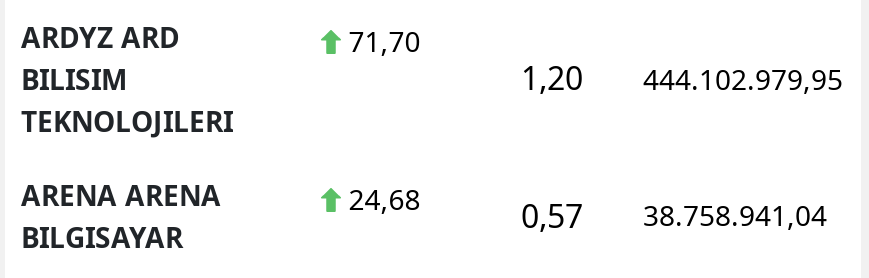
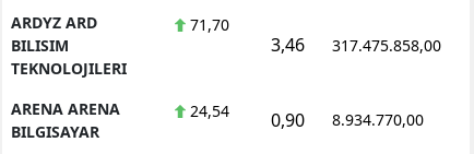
[521,56,583,100] 1,20 -> [271,33,305,57] 3,46
[643,60,843,98] 444.102.979,95 -> [332,35,441,55] 317.475.858,00
[349,180,421,218] 24,68 -> [190,100,229,121] 24,54
[521,194,583,238] 0,57 -> [271,108,305,132] 0,90
[643,196,827,234] 38.758.941,04 -> [332,109,424,130] 8.934.770,00

